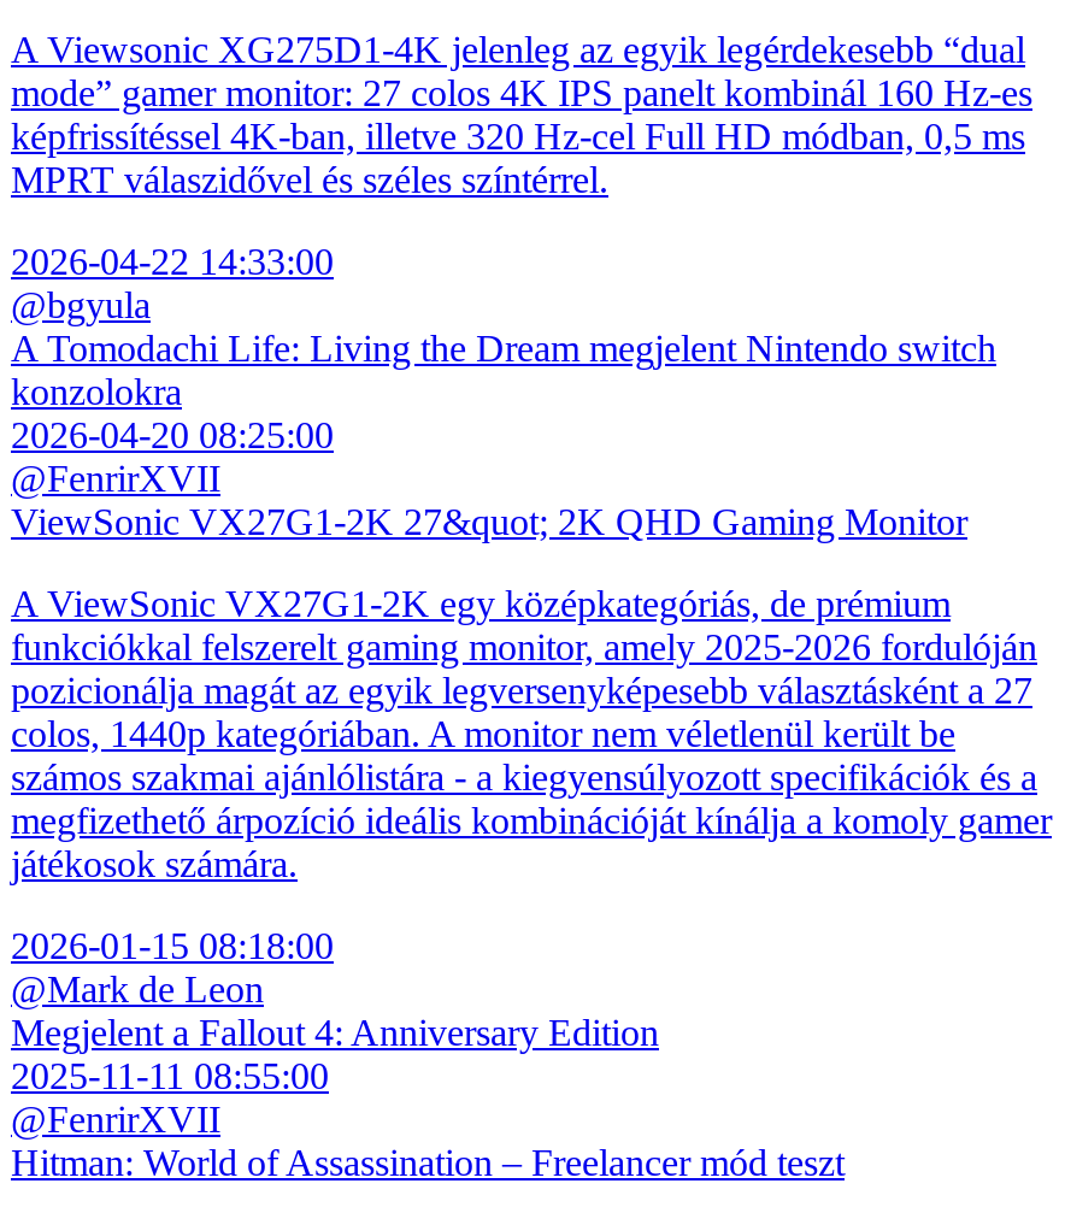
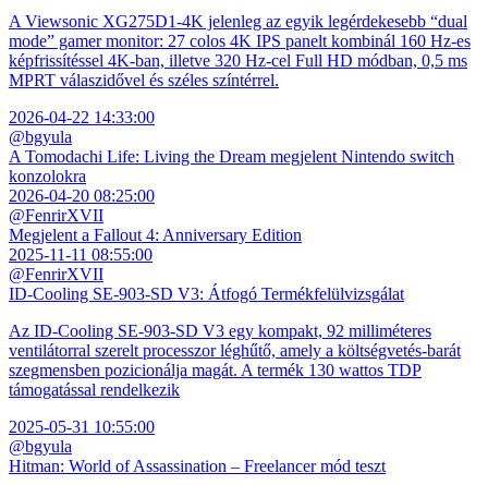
[11,501,1052,1009] ViewSonic VX27G1-2K 27&quot; 2K QHD Gaming Monitor | A ViewSonic VX27G1-2K egy középkategóriás, de prémium | funkciókkal felszerelt gaming monitor, amely 2025-2026 fordulóján | pozicionálja magát az egyik legversenyképesebb választásként a 27 | colos, 1440p kategóriában. A monitor nem véletlenül került be | számos szakmai ajánlólistára - a kiegyensúlyozott specifikációk és a | megfizethető árpozíció ideális kombinációját kínálja a komoly gamer | játékosok számára. | 2026-01-15 08:18:00 | @Mark de Leon -> none
moved [11,1011,659,1139] -> [9,225,302,283]: Megjelent a Fallout 4: Anniversary Edition | 2025-11-11 08:55:00 | @FenrirXVII
none -> [9,284,461,455] ID-Cooling SE-903-SD V3: Átfogó Termékfelülvizsgálat | Az ID-Cooling SE-903-SD V3 egy kompakt, 92 milliméteres | ventilátorral szerelt processzor léghűtő, amely a költségvetés-barát | szegmensben pozicionálja magát. A termék 130 wattos TDP | támogatással rendelkezik | 2025-05-31 10:55:00 | @bgyula

